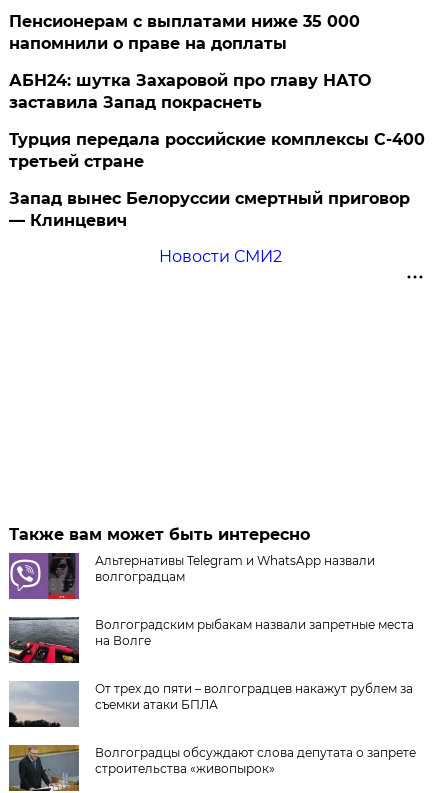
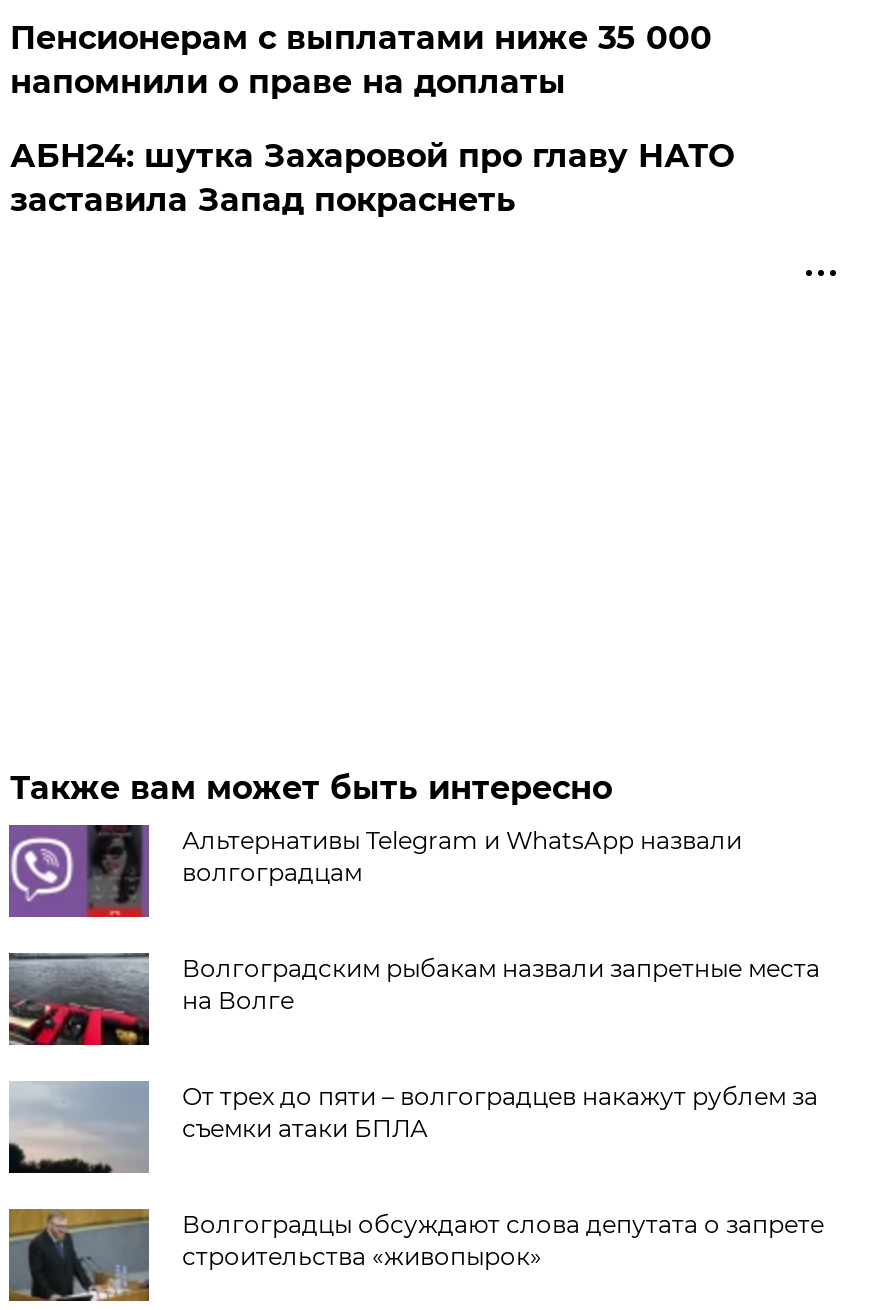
[9,130,425,266] Турция передала российские комплексы С-400 | третьей стране | Запад вынес Белоруссии смертный приговор | — Клинцевич | Новости СМИ2 -> none

